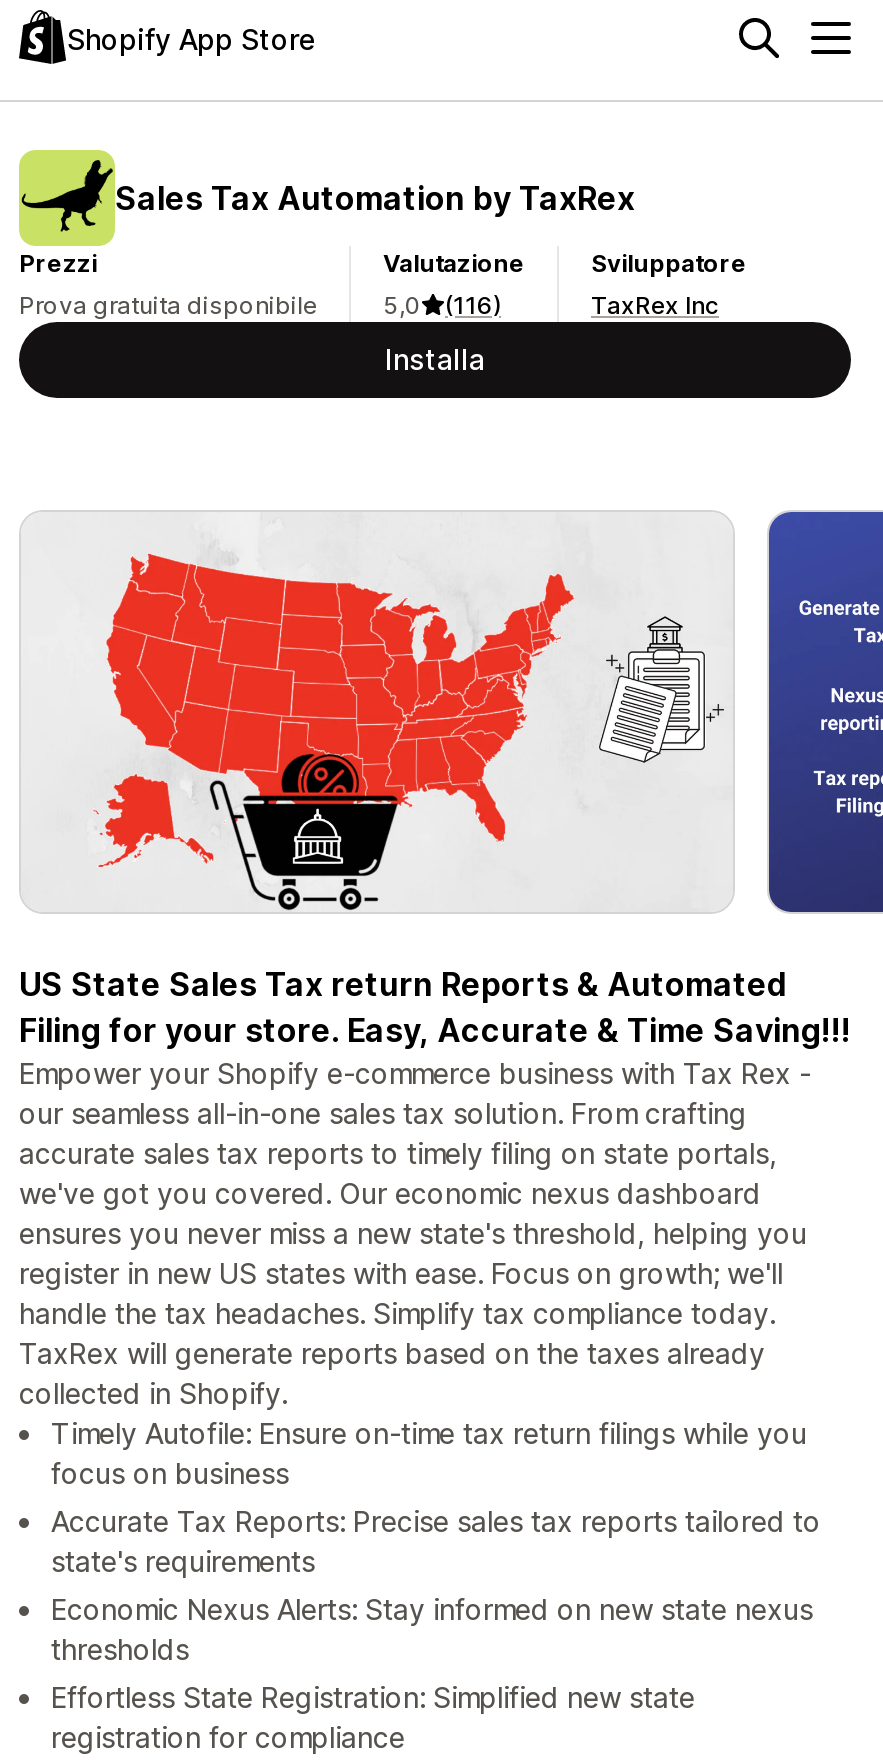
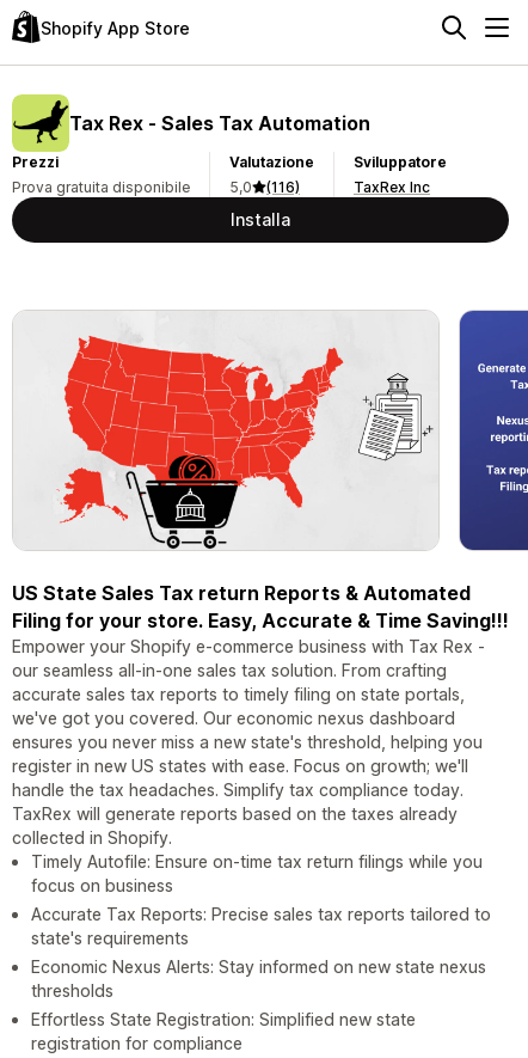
[115,177,635,217] Sales Tax Automation by TaxRex -> [69,111,370,134] Tax Rex ‑ Sales Tax Automation

